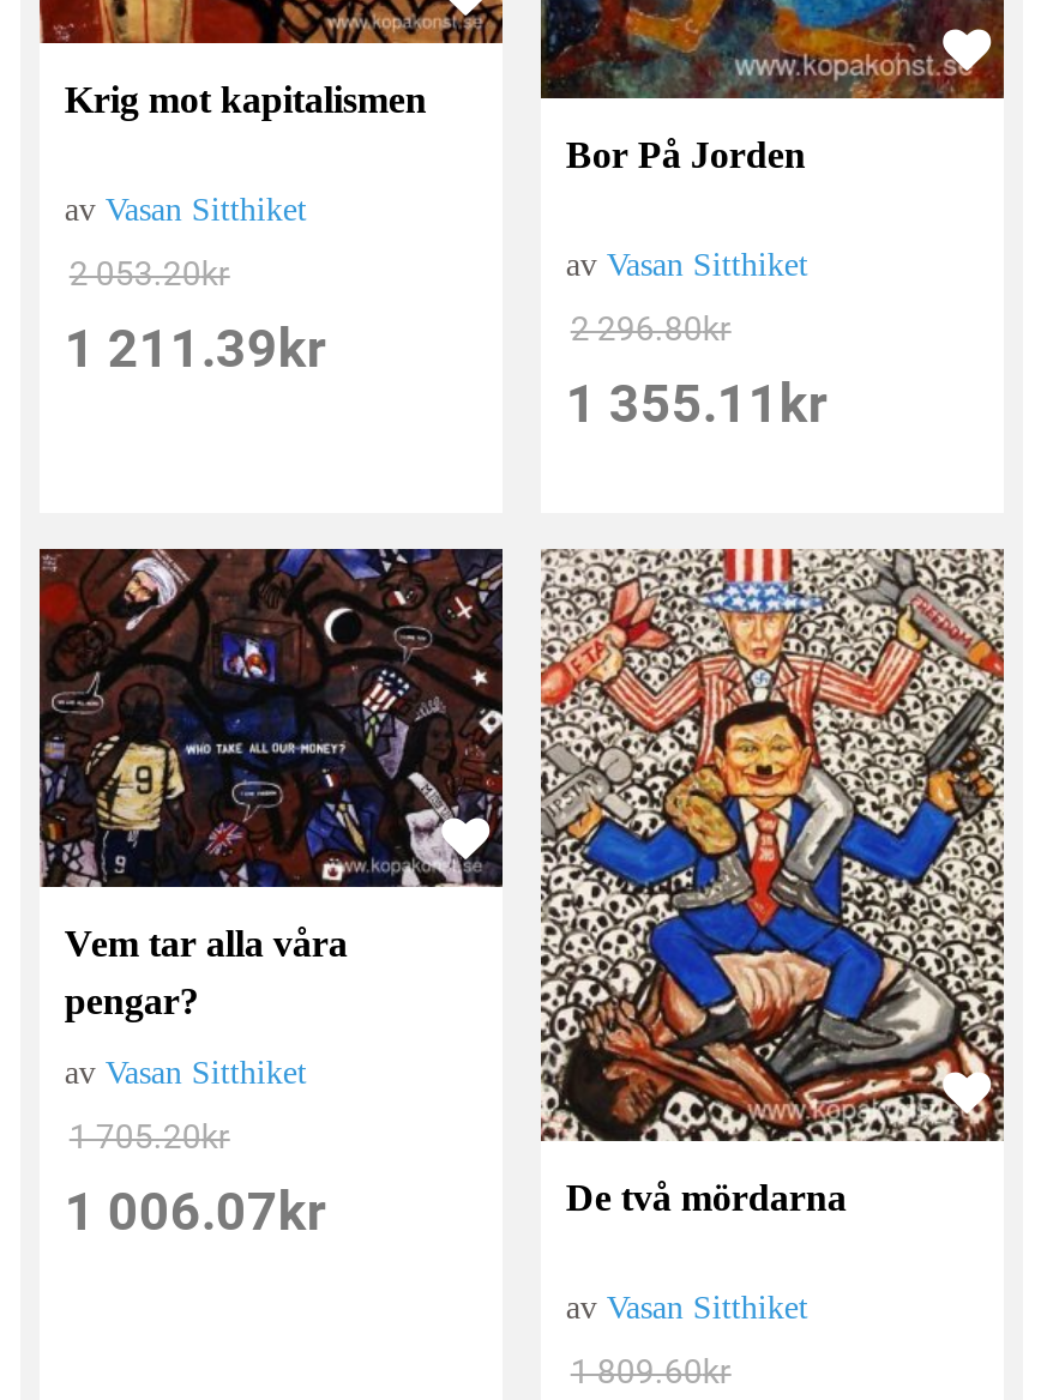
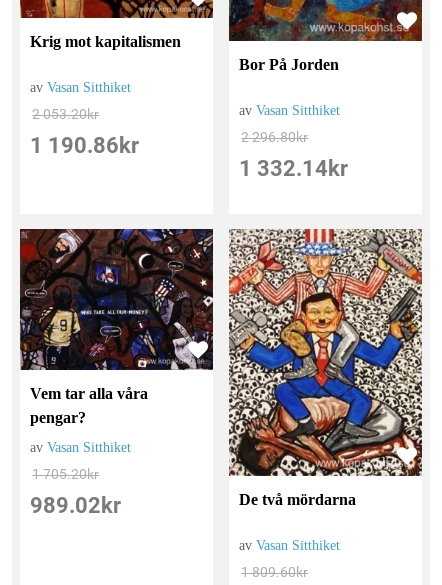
[65,320,326,379] 1 211.39kr -> [30,133,139,158] 1 190.86kr
[566,374,827,434] 1 355.11 kr -> [239,156,348,181] 1 332.14 kr
[65,1182,326,1242] 1 006.07kr -> [30,493,121,518] 989.02kr

